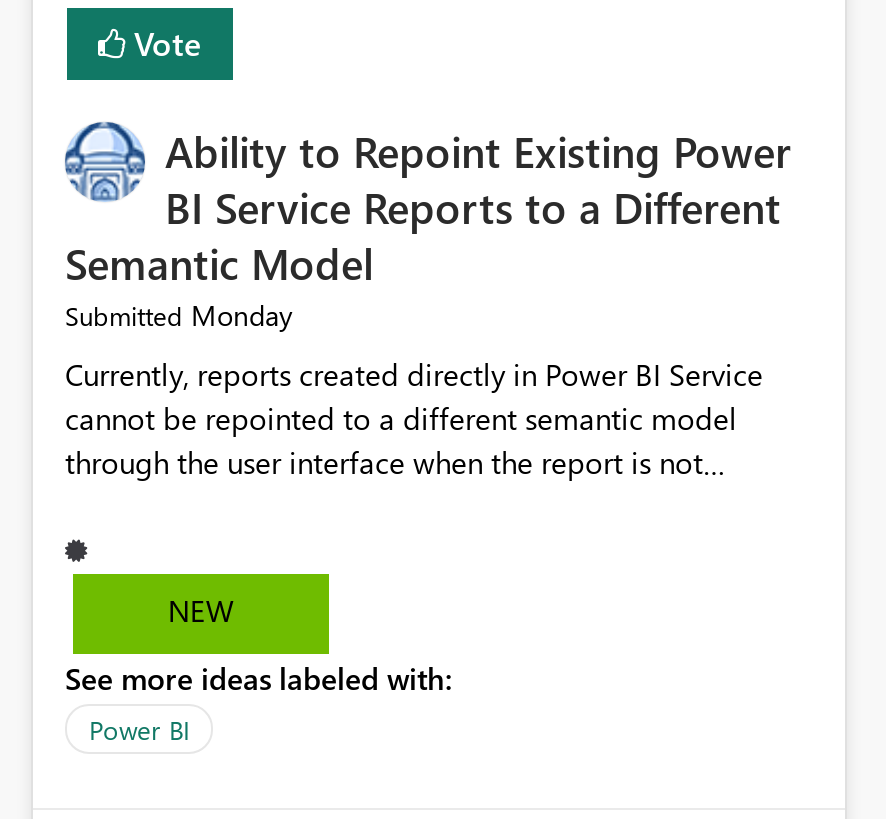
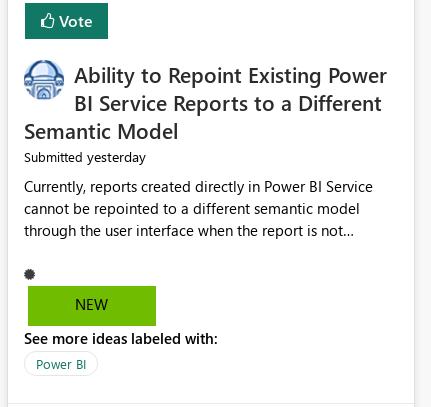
[65,297,293,335] Submitted Monday -> [24,147,146,166] Submitted yesterday

